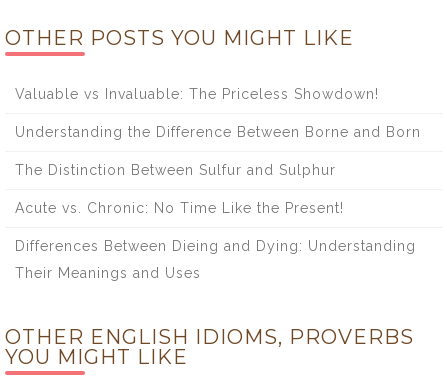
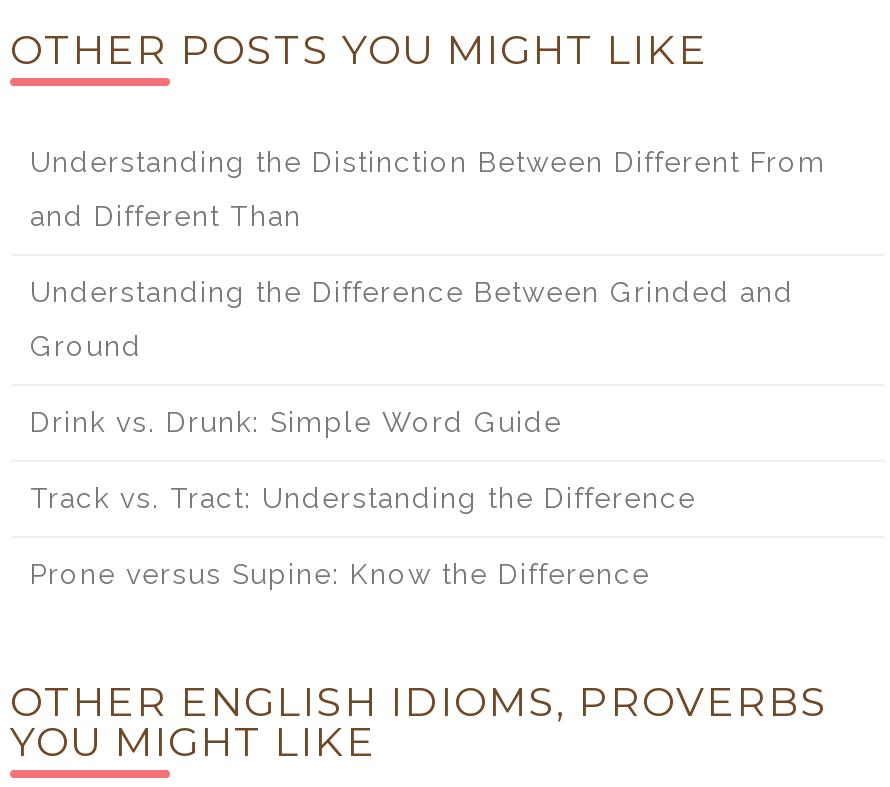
[15,86,421,281] Valuable vs Invaluable: The Priceless Showdown! | Understanding the Difference Between Borne and Born | The Distinction Between Sulfur and Sulphur | Acute vs. Chronic: No Time Like the Present! | Differences Between Dieing and Dying: Understanding | Their Meanings and Uses -> [30,145,826,589] Understanding the Distinction Between Different From | and Different Than | Understanding the Difference Between Grinded and | Ground | Drink vs. Drunk: Simple Word Guide | Track vs. Tract: Understanding the Difference | Prone versus Supine: Know the Difference

